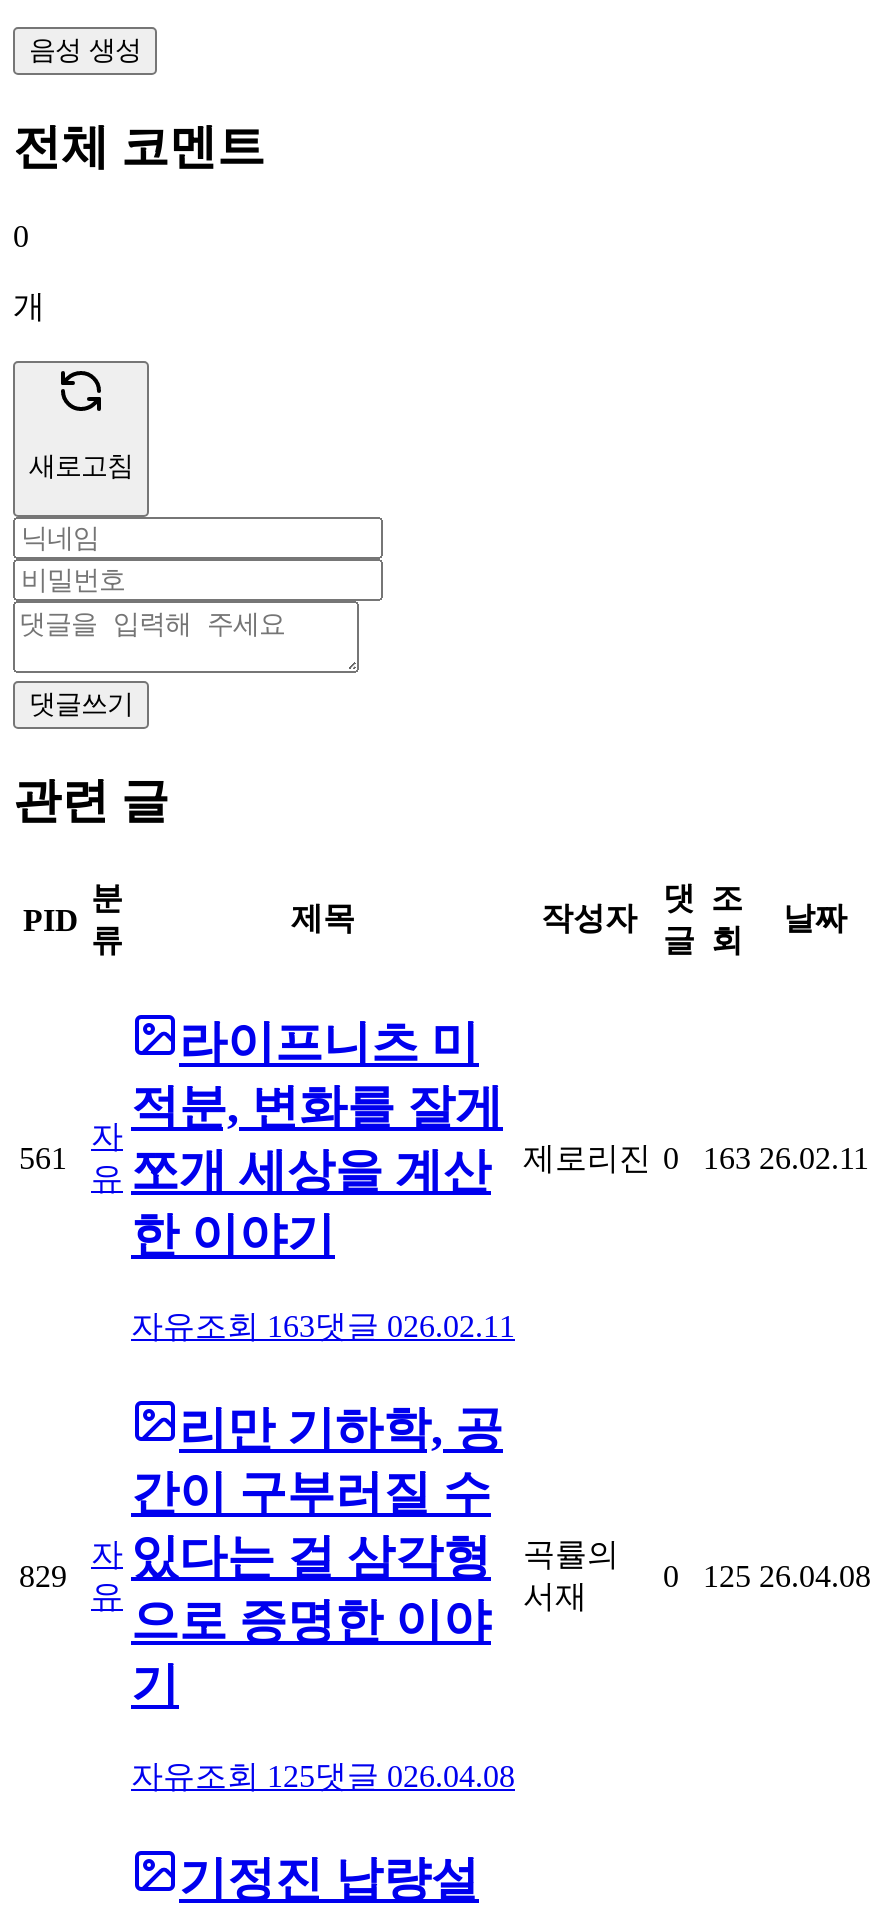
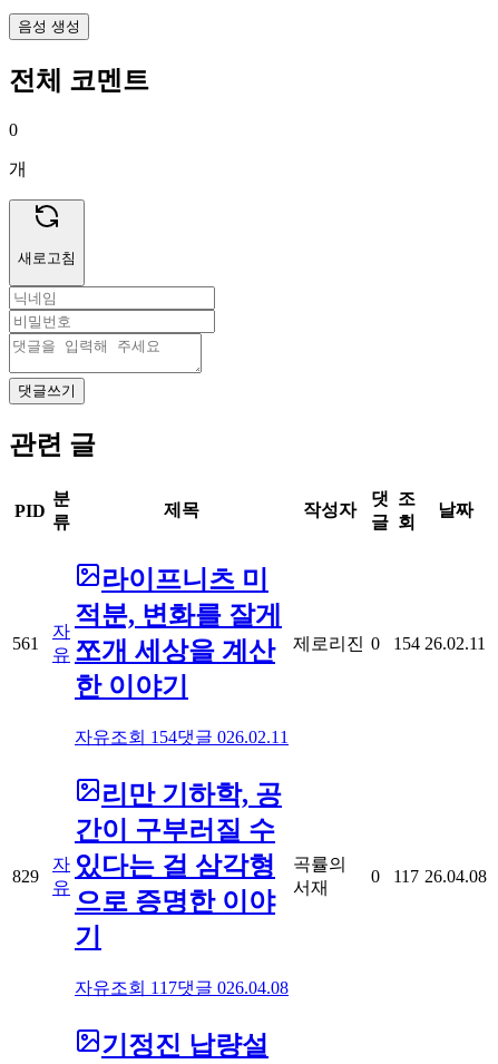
[703,1140,869,1174] 163 26.02.11 -> [393,634,486,653] 154 26.02.11
[131,1308,515,1342] 자유조회 163댓글 026.02.11 -> [75,727,289,746] 자유조회 154댓글 026.02.11
[663,1558,871,1592] 0 125 26.04.08 -> [371,866,487,885] 0 117 26.04.08
[131,1758,515,1792] 자유조회 125댓글 026.04.08 -> [75,978,289,997] 자유조회 117댓글 026.04.08

